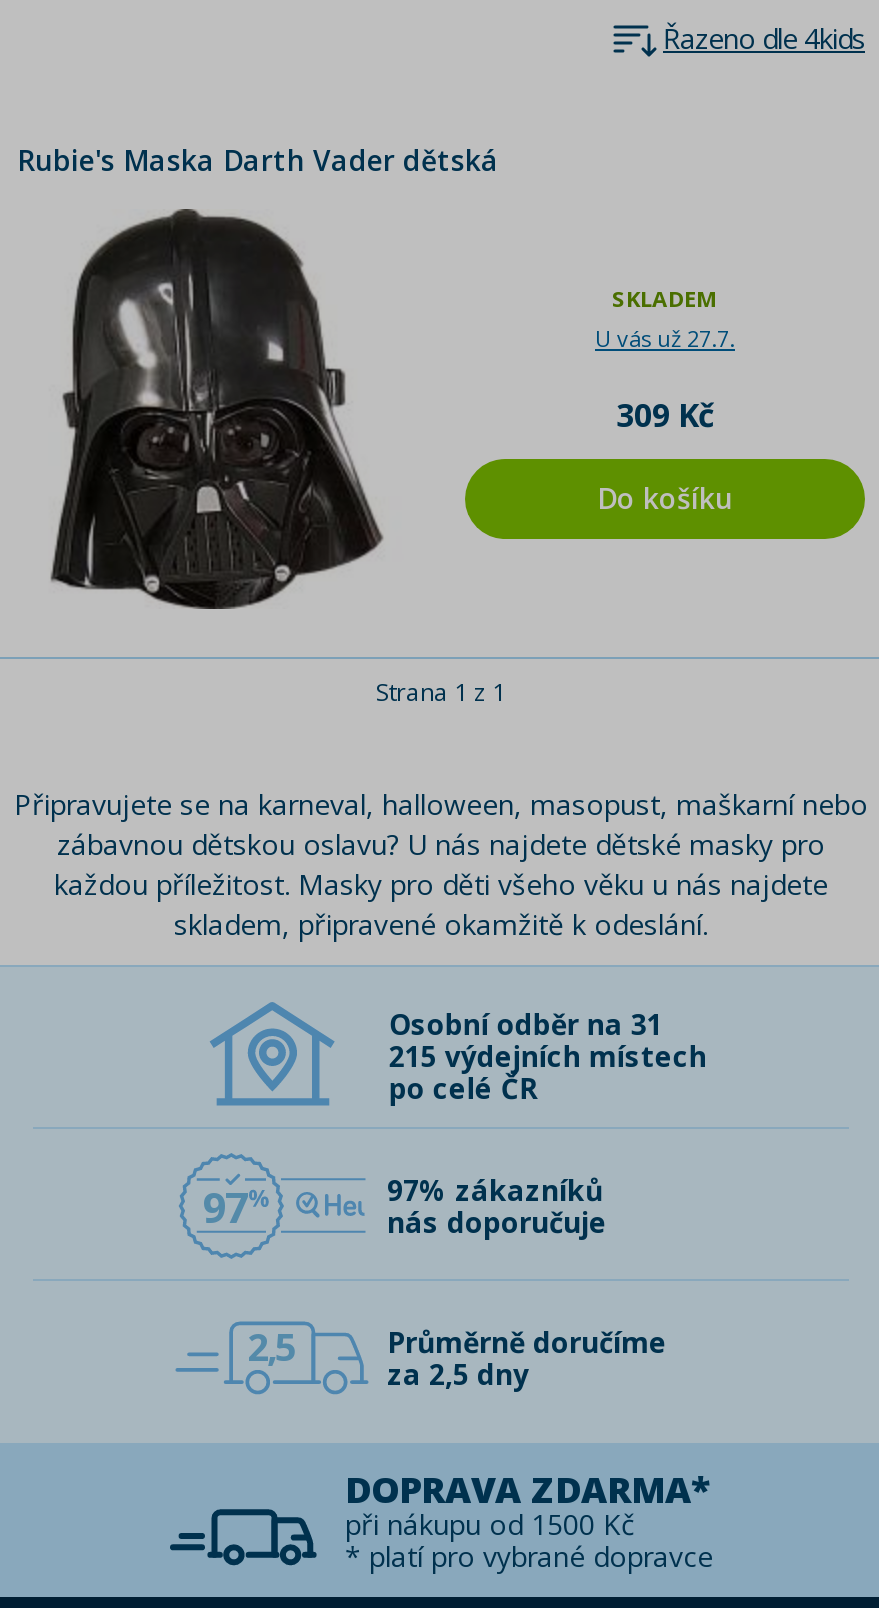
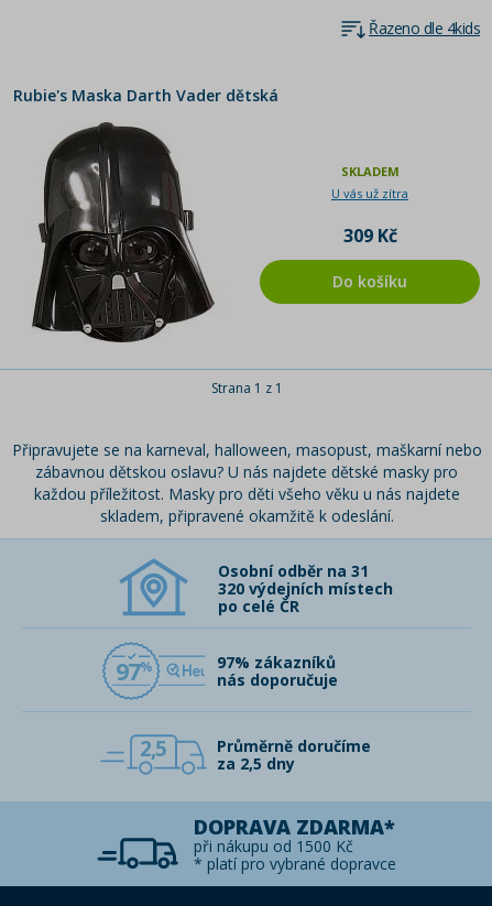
[595,323,735,353] U vás už 27.7. -> [331,185,408,201] U vás už zítra
[389,1037,707,1075] 215 výdejních místech -> [218,578,393,599] 320 výdejních místech

